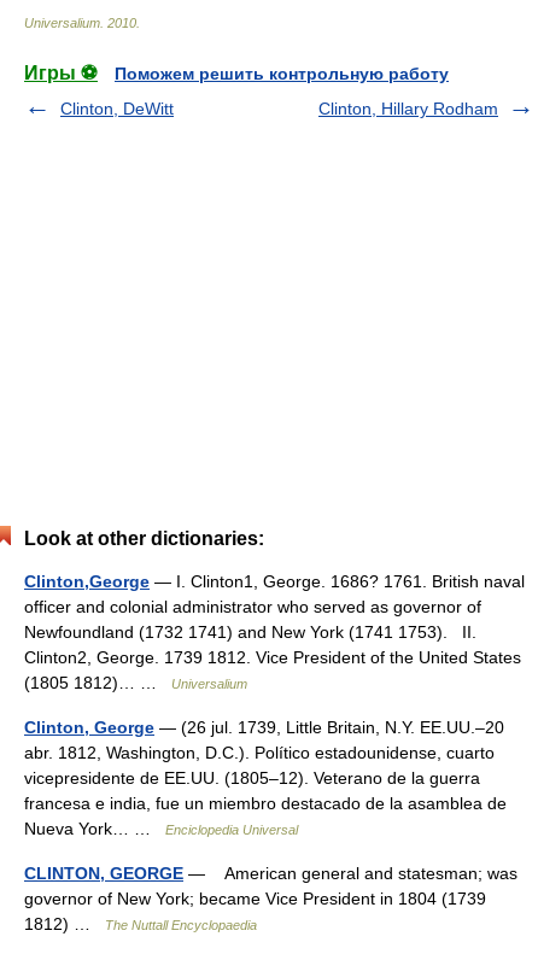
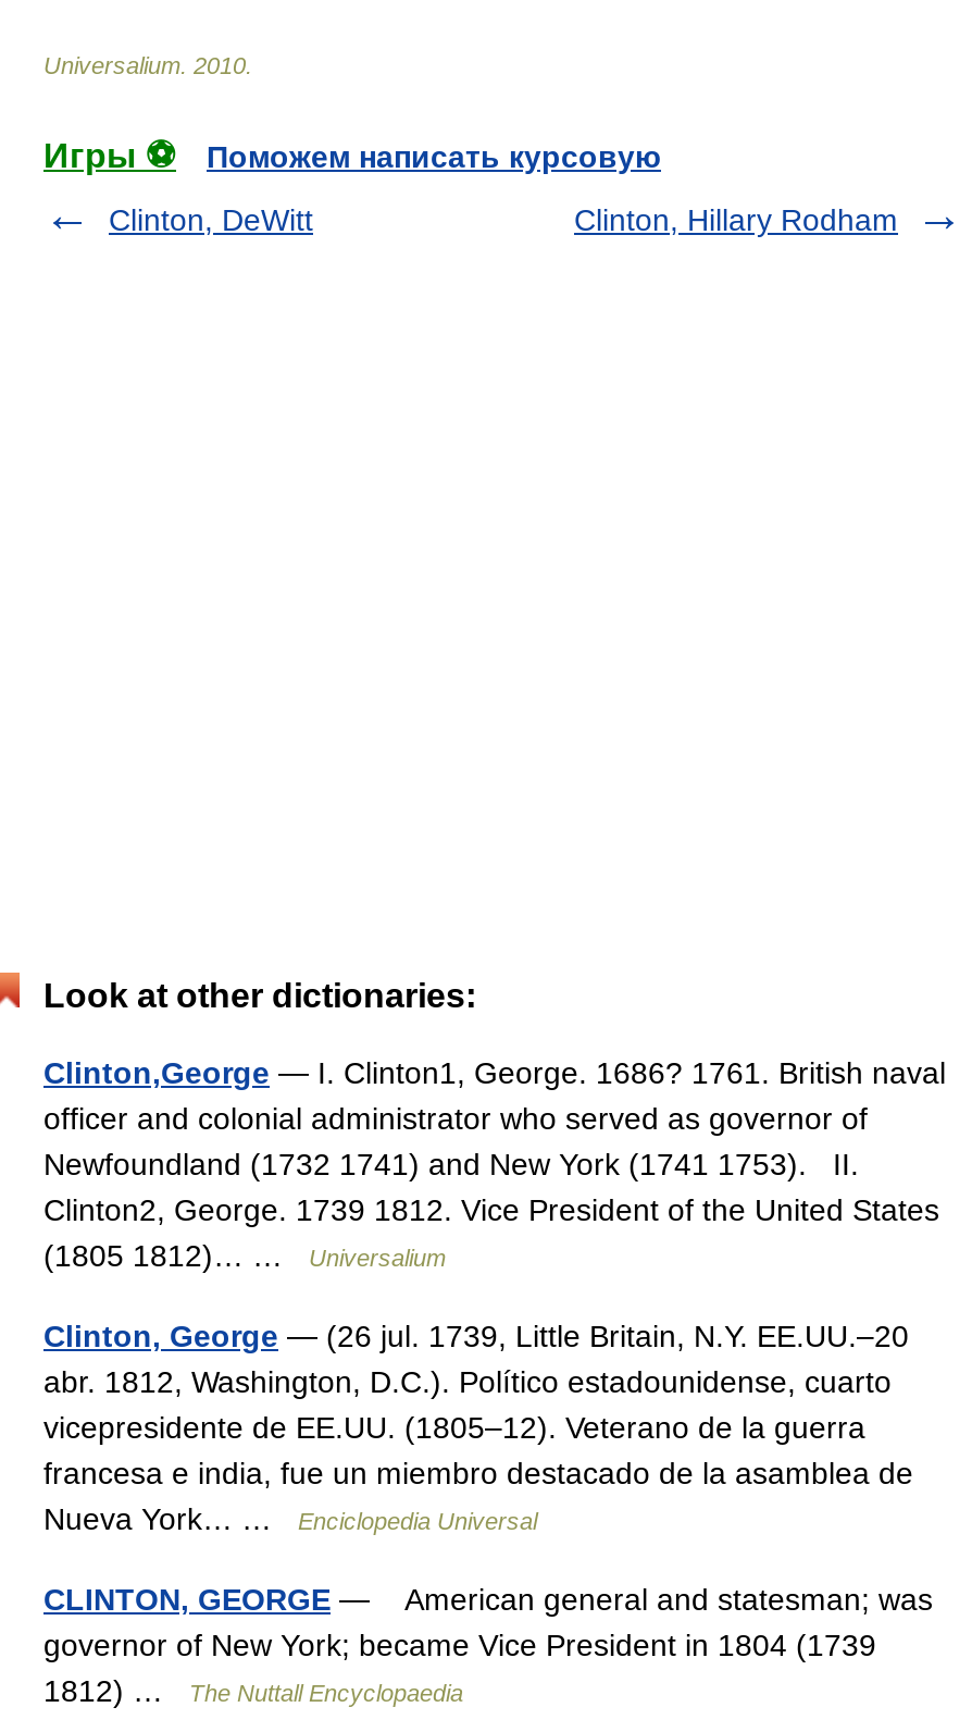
[115,64,449,83] Поможем решить контрольную работу -> [207,139,661,174] Поможем написать курсовую

